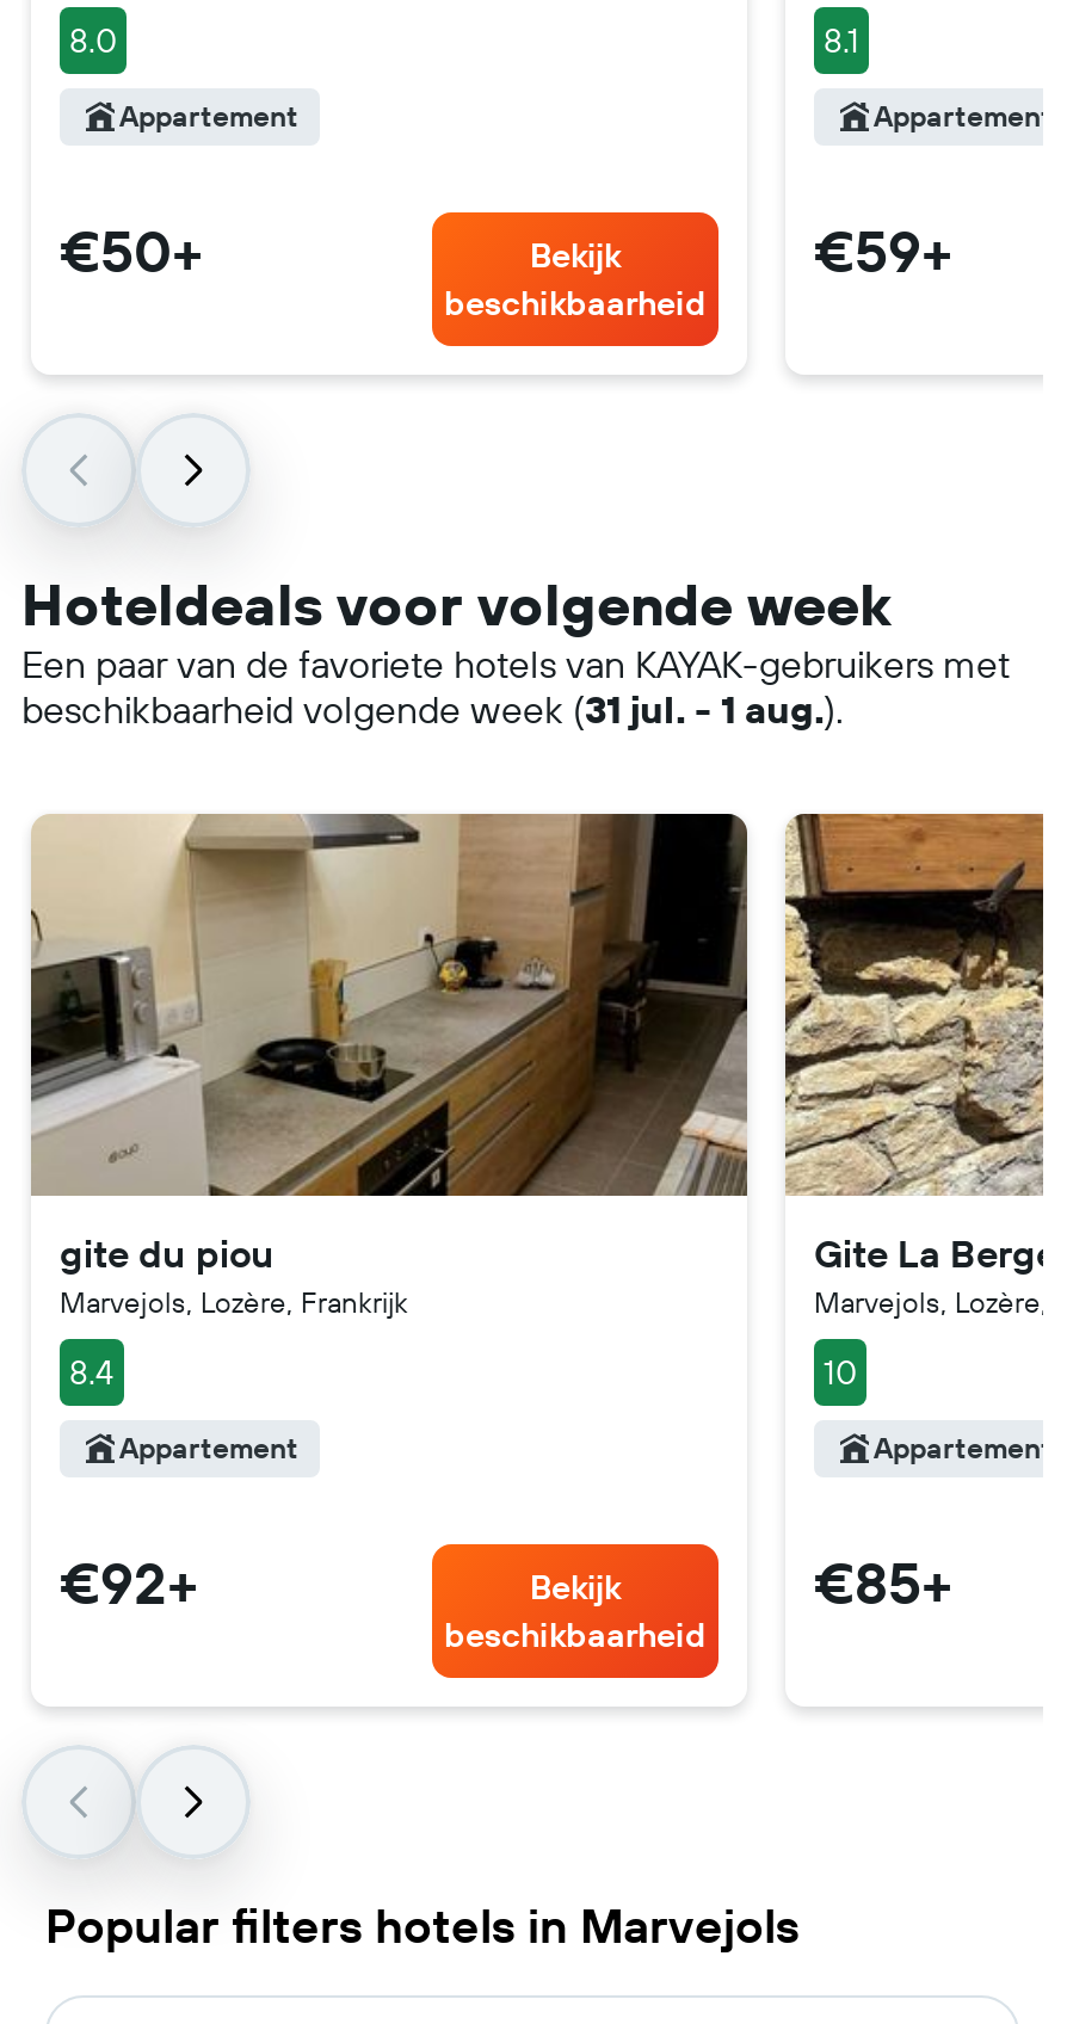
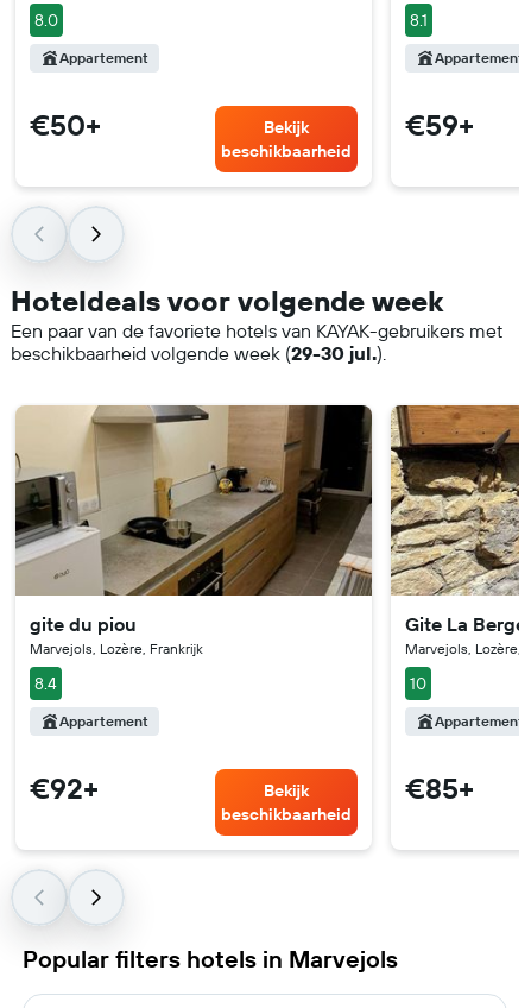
[21,685,843,733] beschikbaarheid volgende week (31 jul. - 1 aug.). -> [11,341,386,365] beschikbaarheid volgende week (29-30 jul.).

